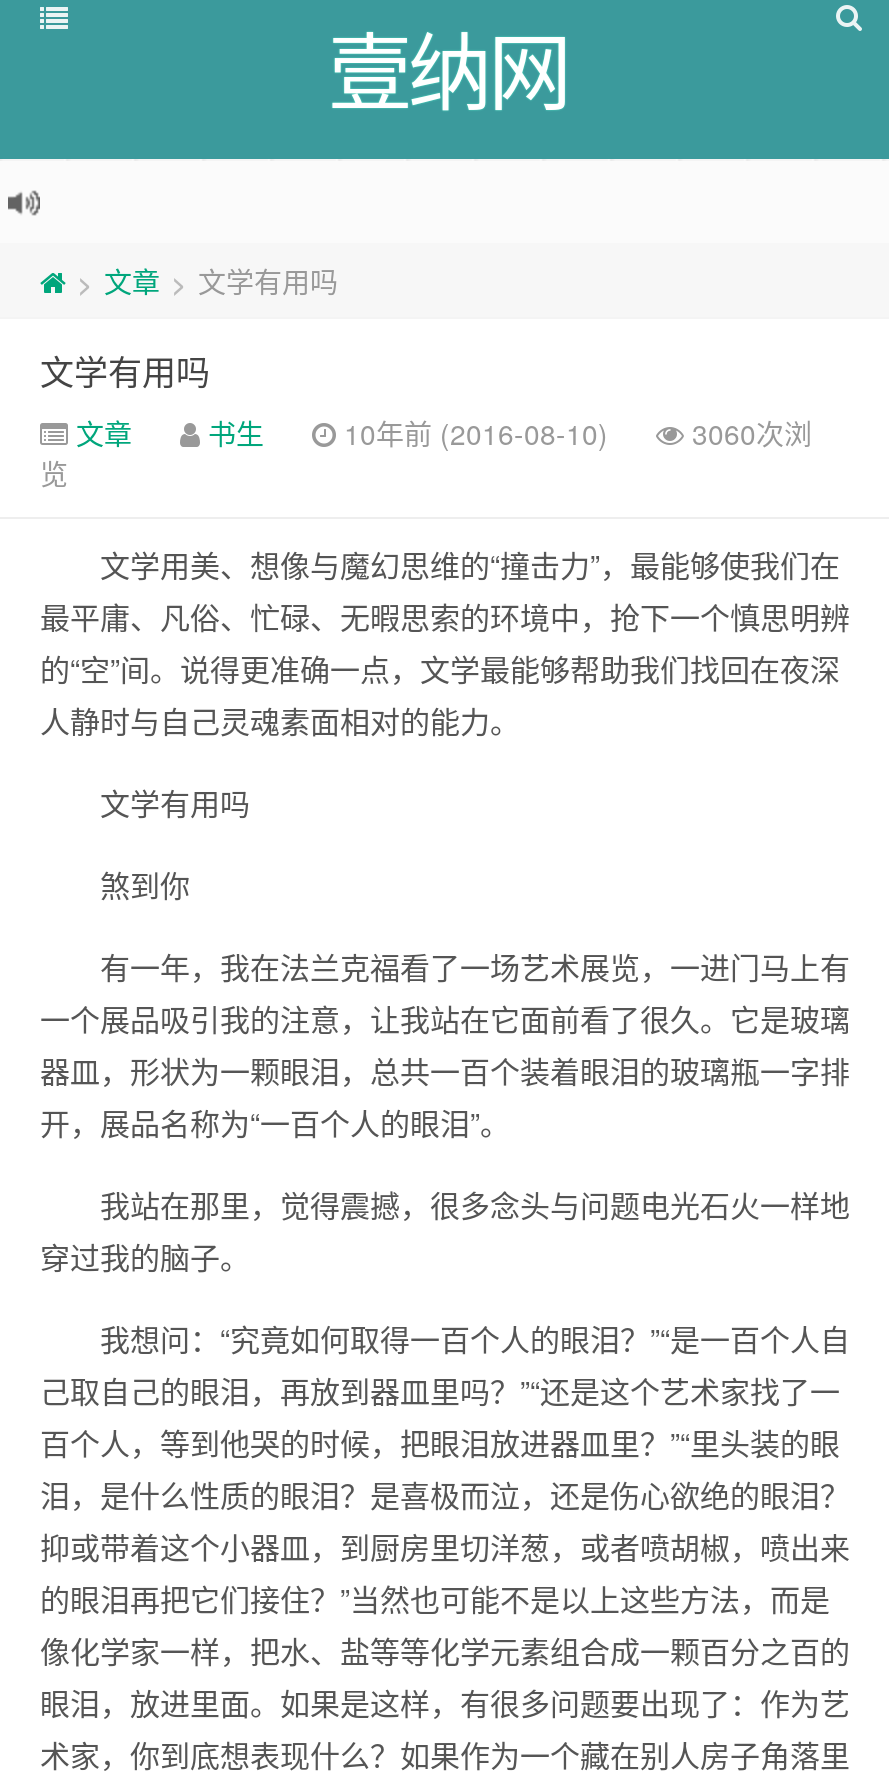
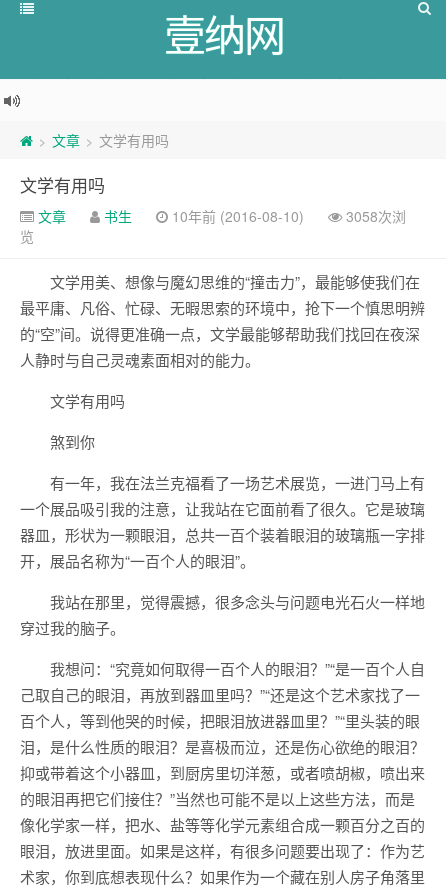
[68,413,812,453] 文章 书生 10年前 (2016-08-10) 3060次浏 -> [34,206,406,226] 文章 书生 10年前 (2016-08-10) 3058次浏

